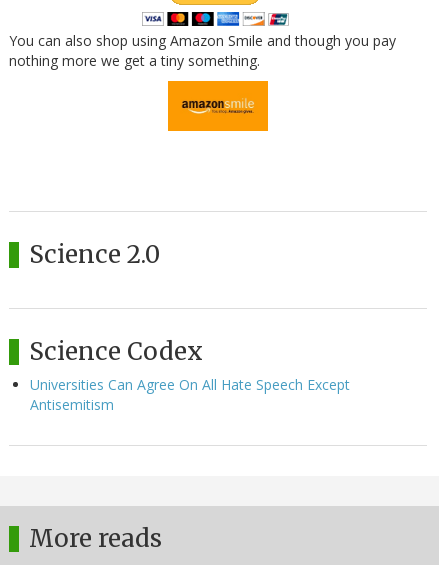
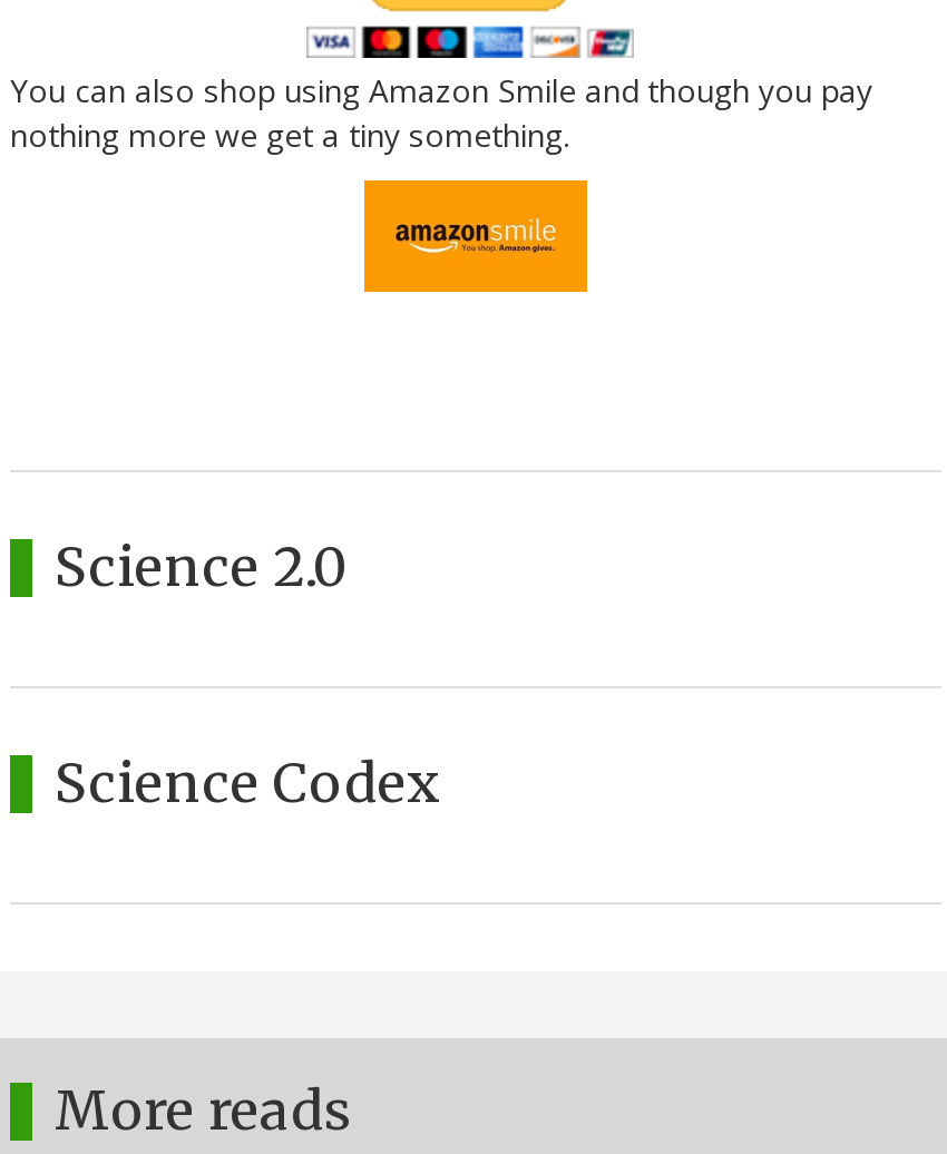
[30,375,350,414] Universities Can Agree On All Hate Speech Except | Antisemitism -> none

